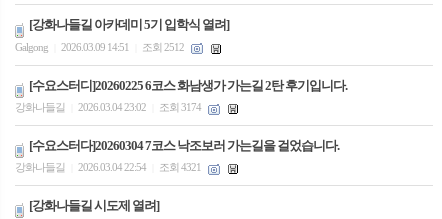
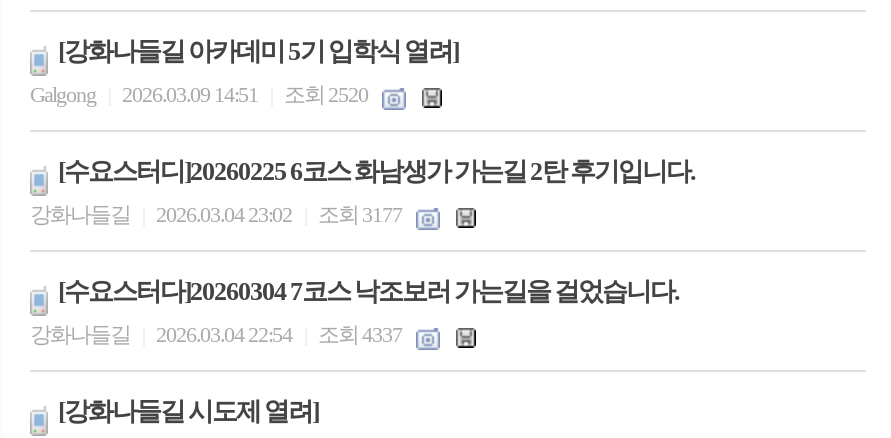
[15,40,186,52] Galgong 2026.03.09 14:51 조회 2512 -> [30,81,372,105] Galgong 2026.03.09 14:51 조회 2520
[15,101,203,113] 강화나들길 2026.03.04 23:02 조회 3174 -> [30,201,406,225] 강화나들길 2026.03.04 23:02 조회 3177
[15,161,203,173] 강화나들길 2026.03.04 22:54 조회 4321 -> [30,321,406,345] 강화나들길 2026.03.04 22:54 조회 4337

